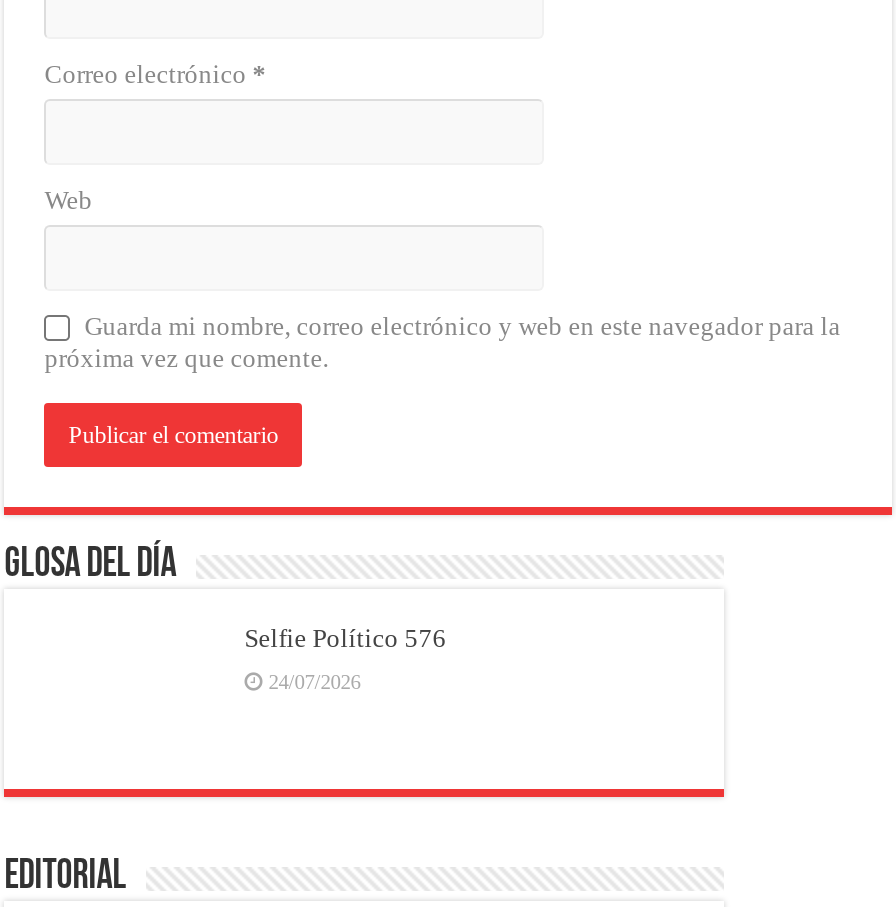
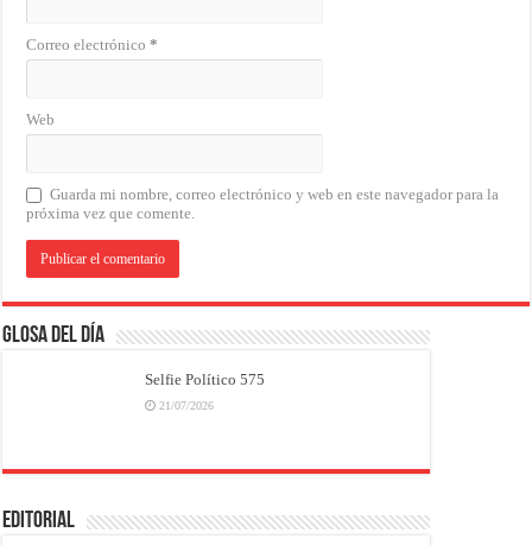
[244,623,446,653] Selfie Político 576 -> [145,370,265,388] Selfie Político 575
[268,671,360,693] 24/07/2026 -> [159,399,214,412] 21/07/2026

